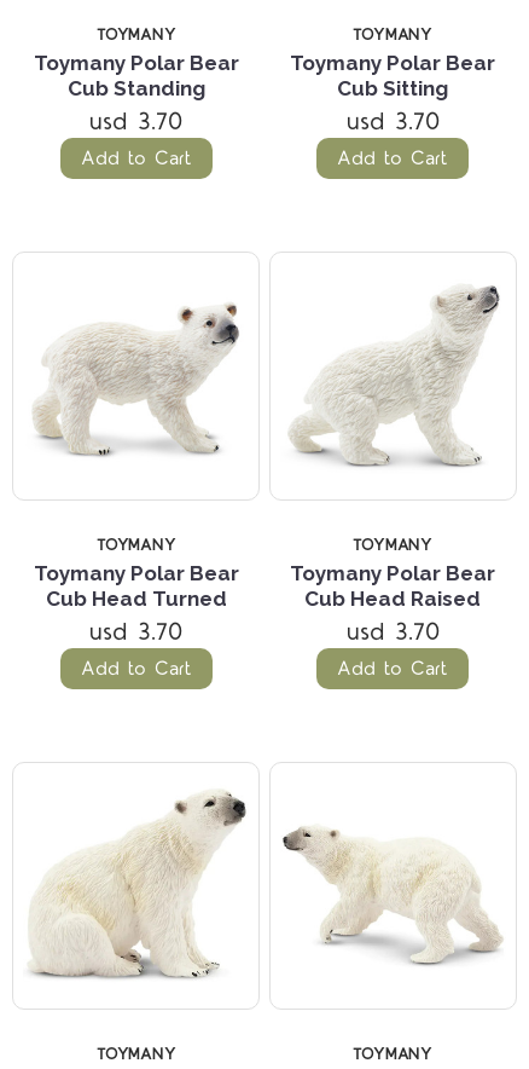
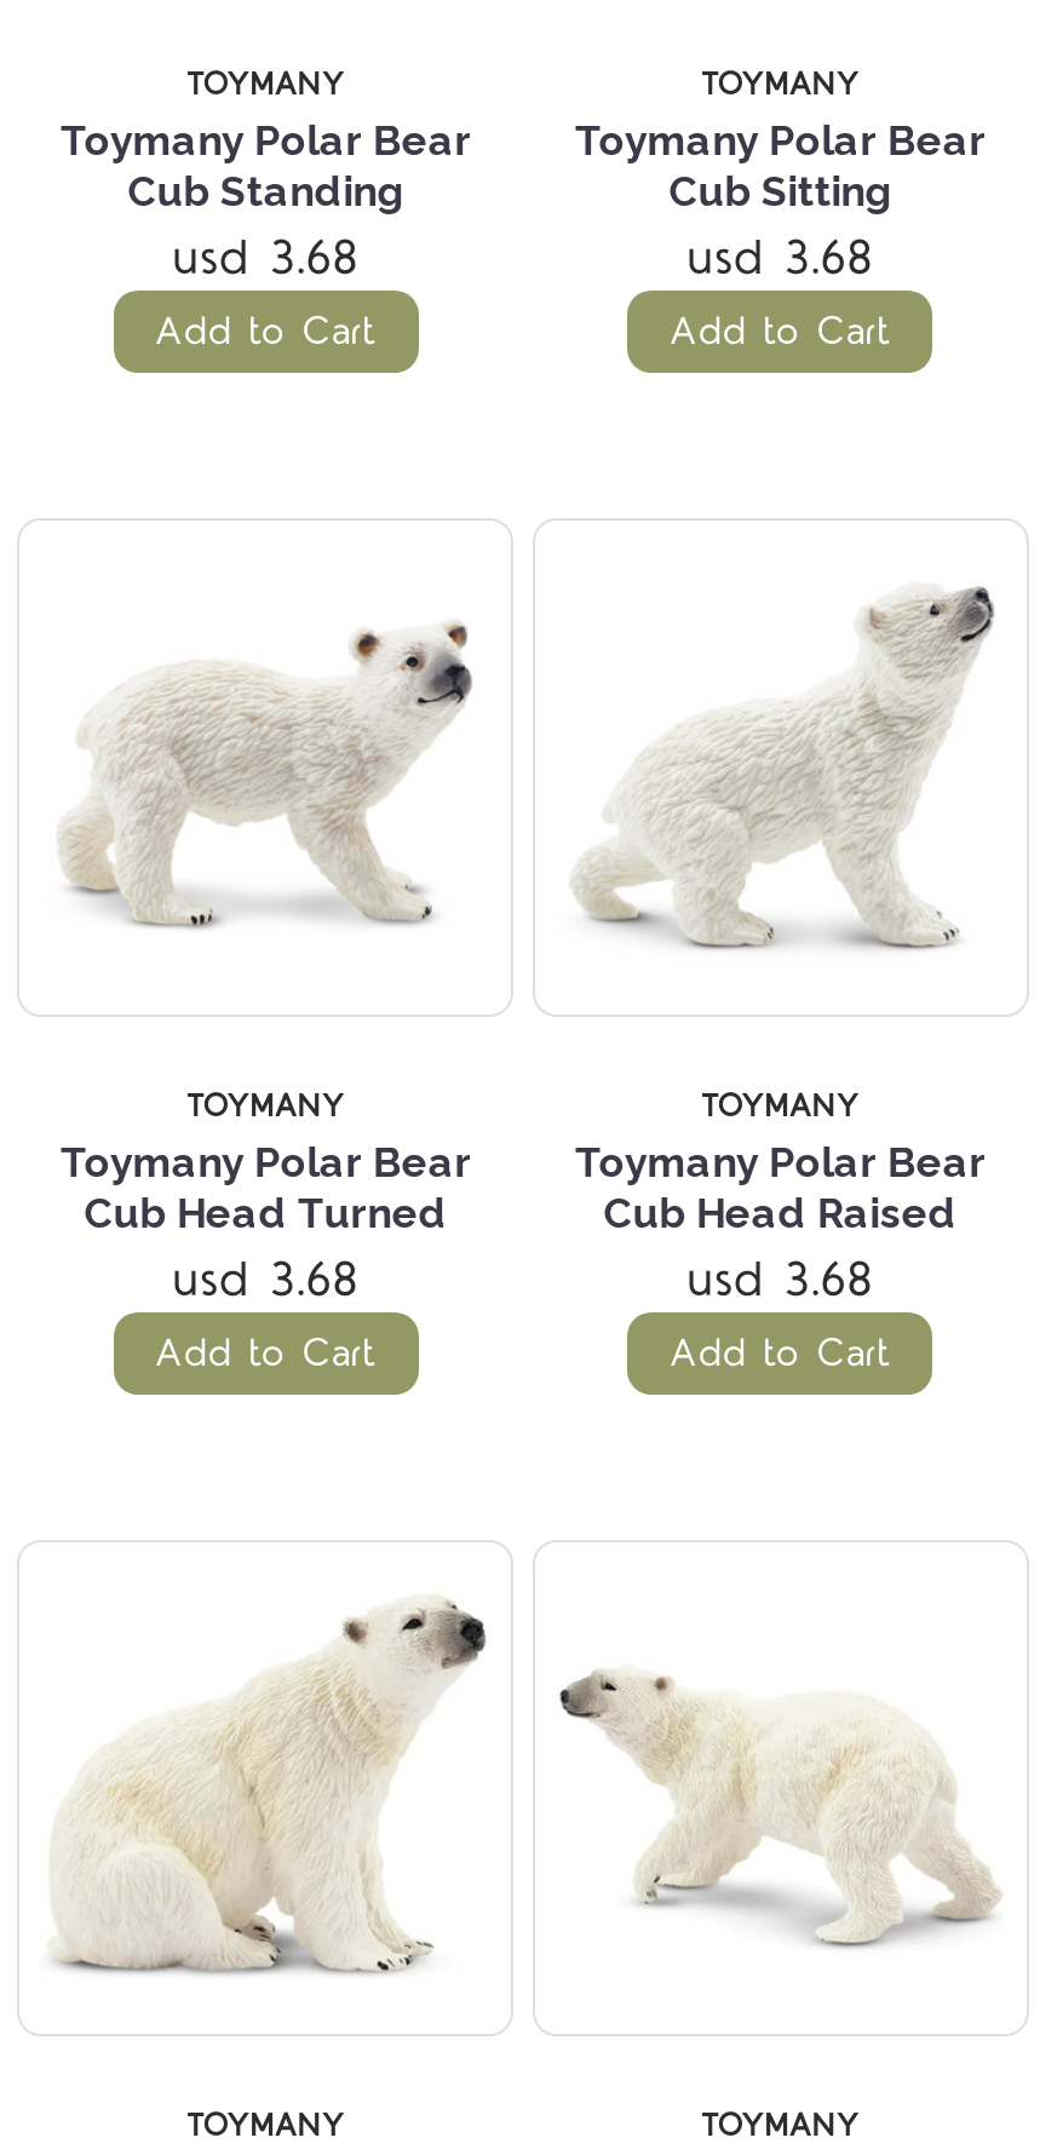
[90,106,183,139] usd 3.70 -> [172,226,359,294] usd 3.68
[346,106,439,139] usd 3.70 -> [687,226,874,294] usd 3.68
[90,615,183,649] usd 3.70 -> [172,1247,359,1314] usd 3.68
[346,615,439,649] usd 3.70 -> [687,1247,874,1314] usd 3.68

